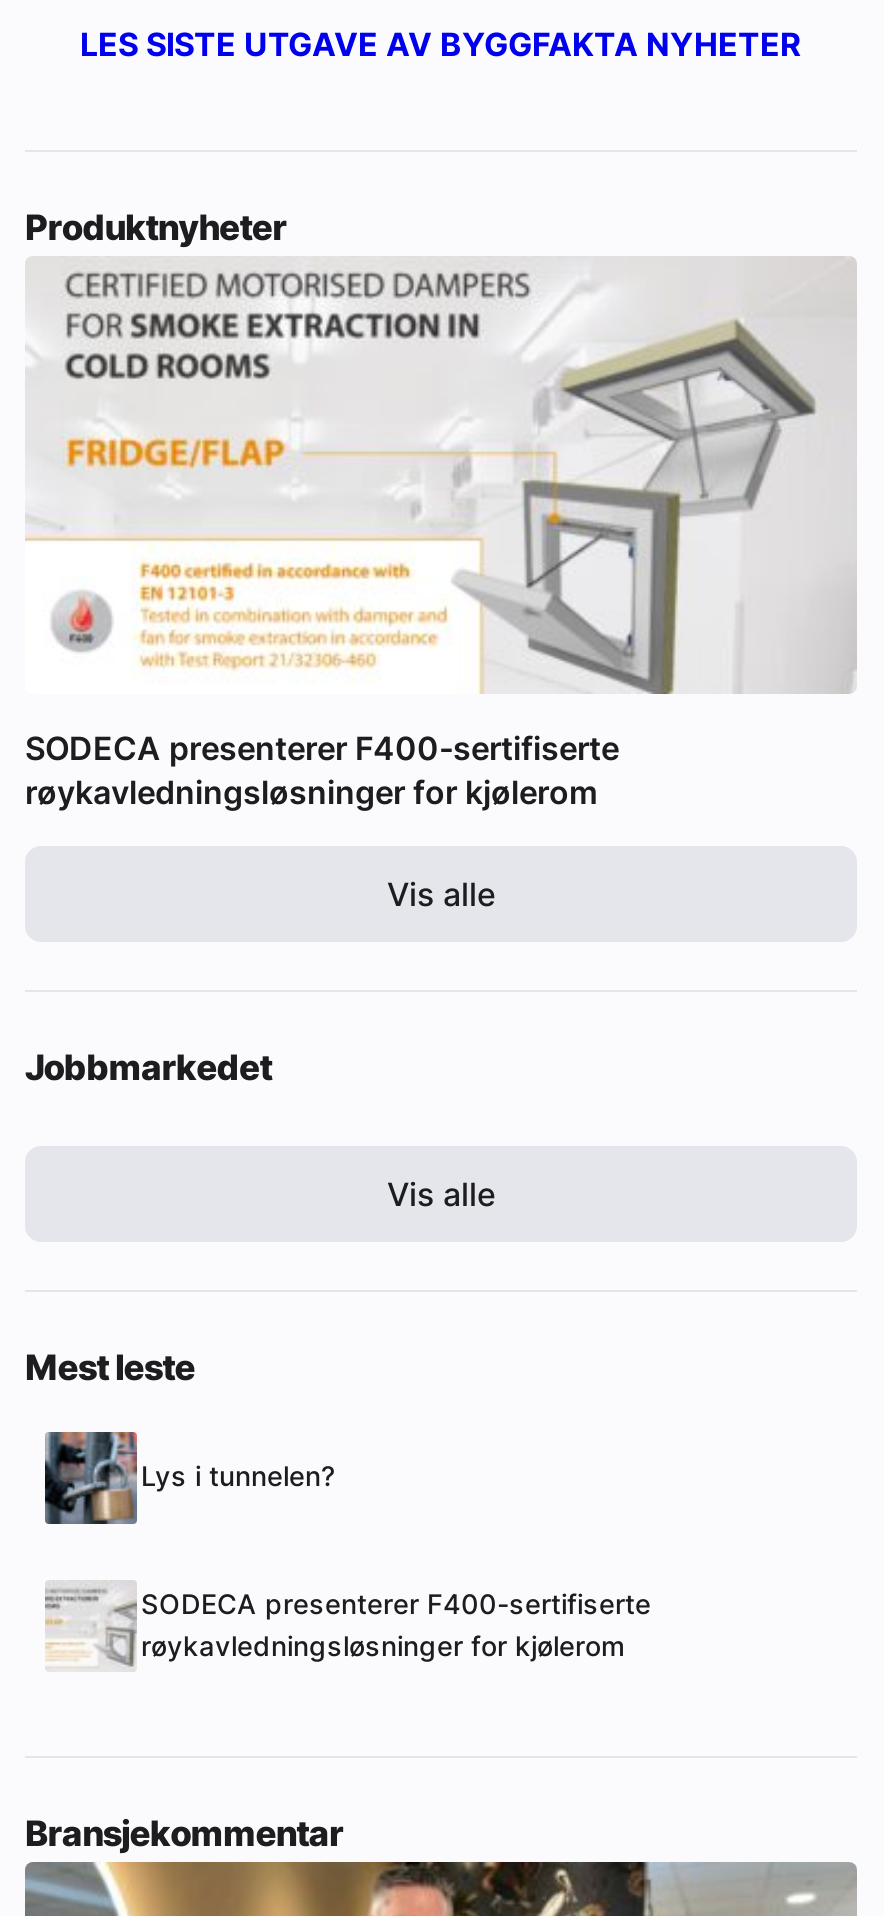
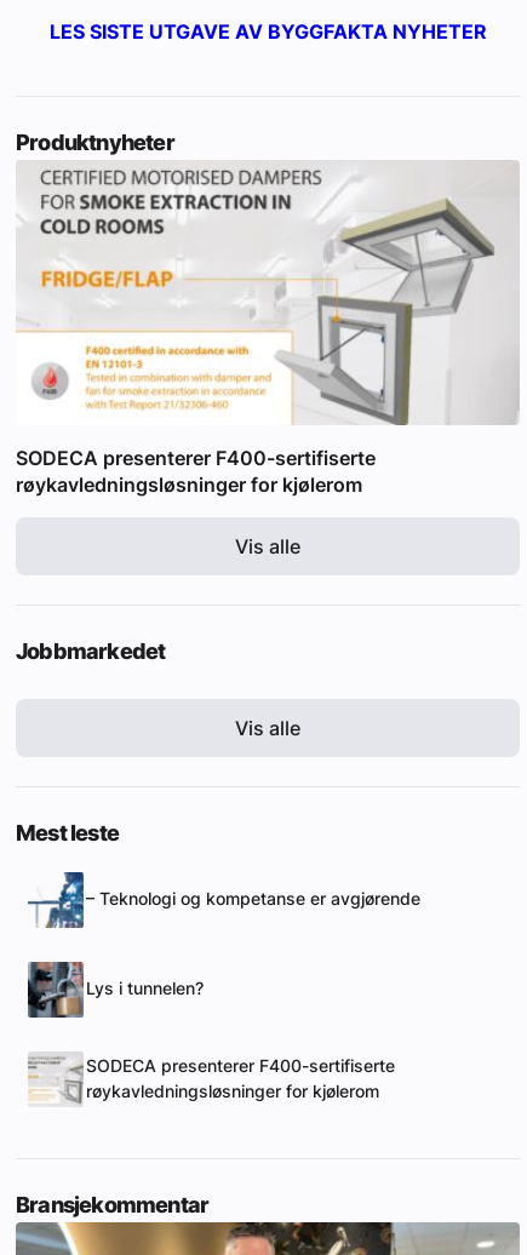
none -> [28,871,420,928] [image] | – Teknologi og kompetanse er avgjørende

